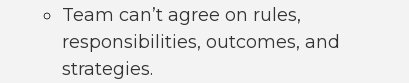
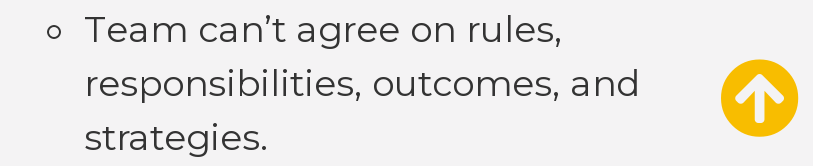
none -> [718,58,800,140] [image]

